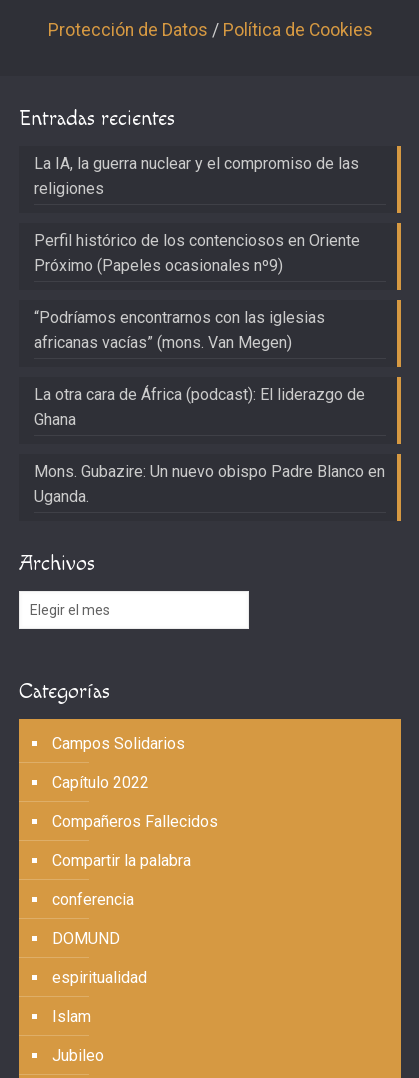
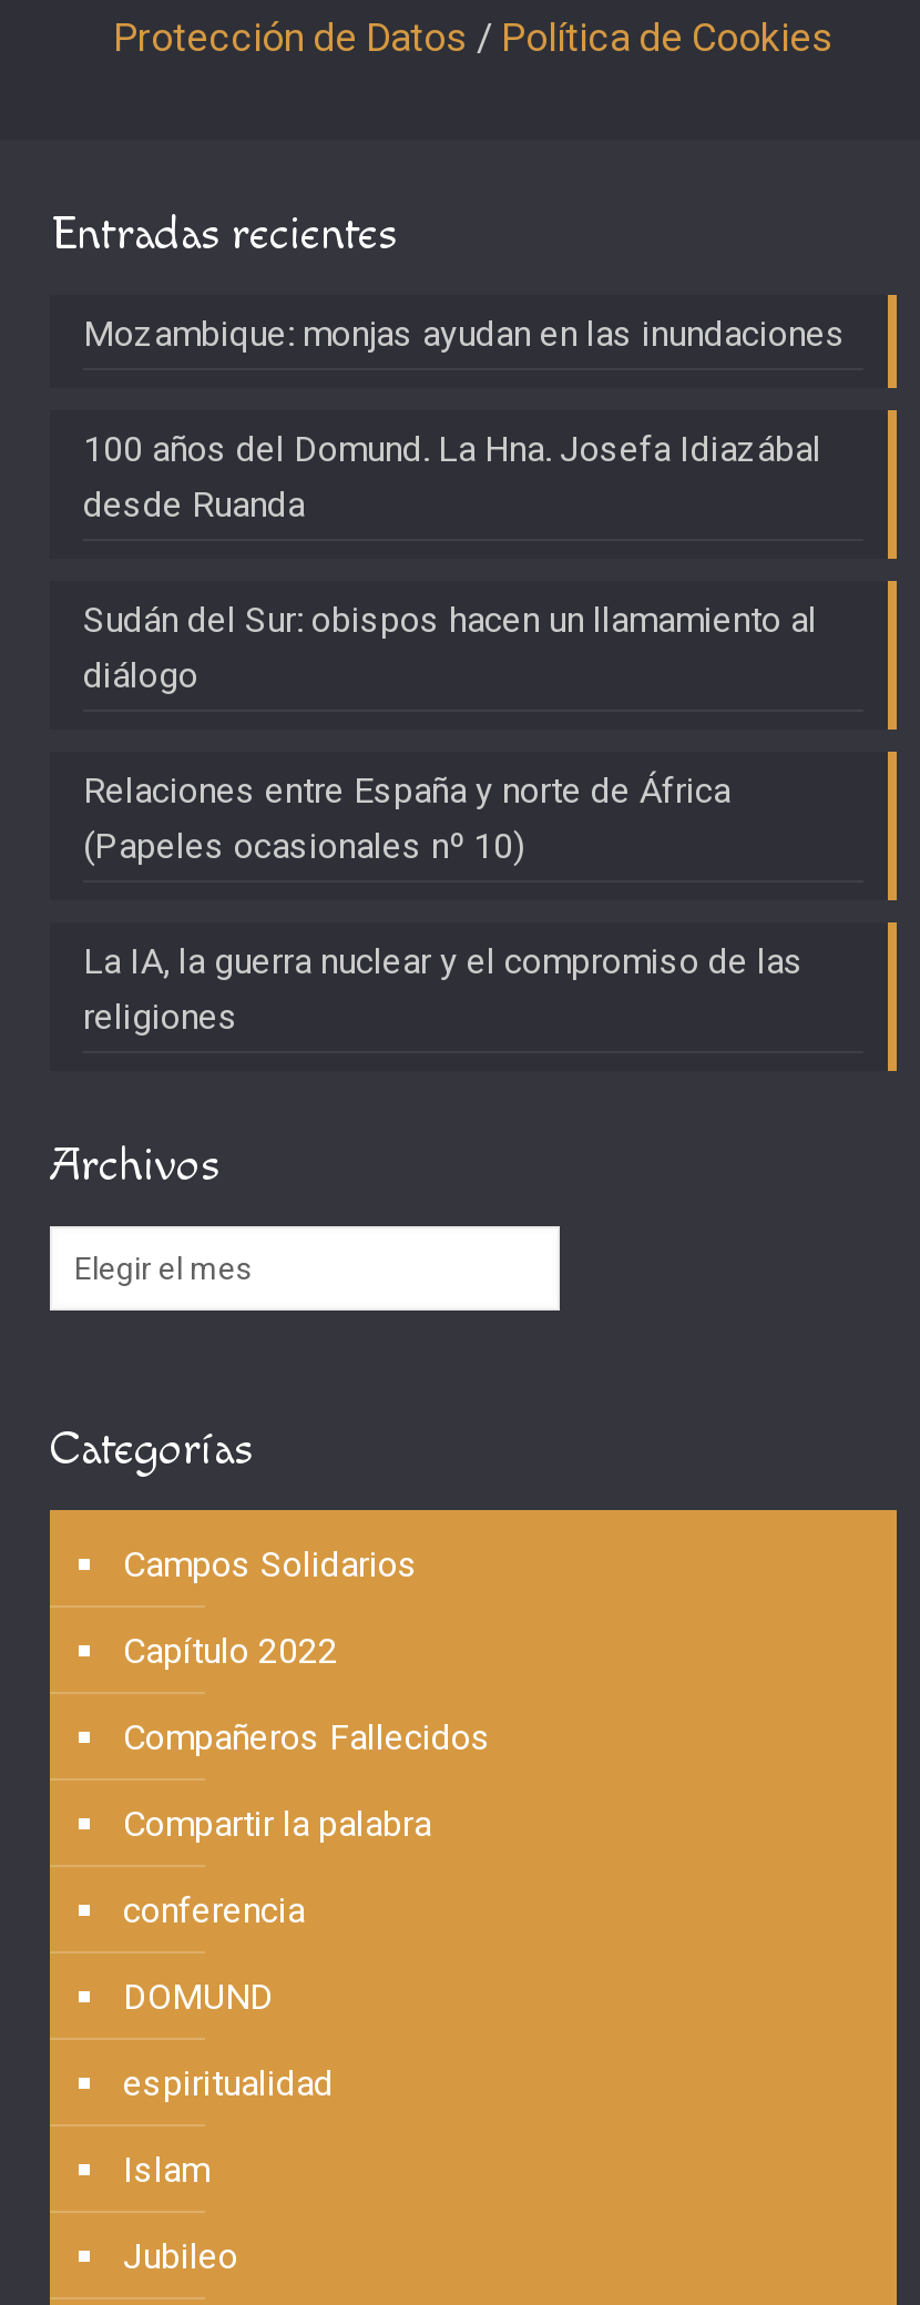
none -> [83,311,846,866] Mozambique: monjas ayudan en las inundaciones | 100 años del Domund. La Hna. Josefa Idiazábal | desde Ruanda | Sudán del Sur: obispos hacen un llamamiento al | diálogo | Relaciones entre España y norte de África | (Papeles ocasionales nº 10)
moved [34,154,359,198] -> [83,939,804,1036]: La IA, la guerra nuclear y el compromiso de las | religiones
[34,231,385,506] Perfil histórico de los contenciosos en Oriente | Próximo (Papeles ocasionales nº9) | “Podríamos encontrarnos con las iglesias | africanas vacías” (mons. Van Megen) | La otra cara de África (podcast): El liderazgo de | Ghana | Mons. Gubazire: Un nuevo obispo Padre Blanco en | Uganda. -> none

